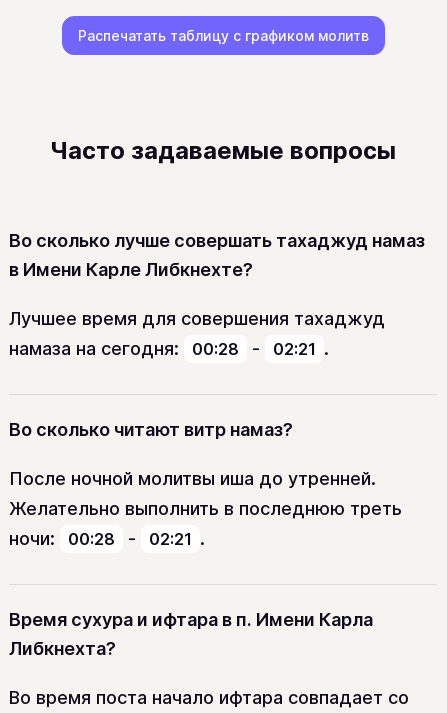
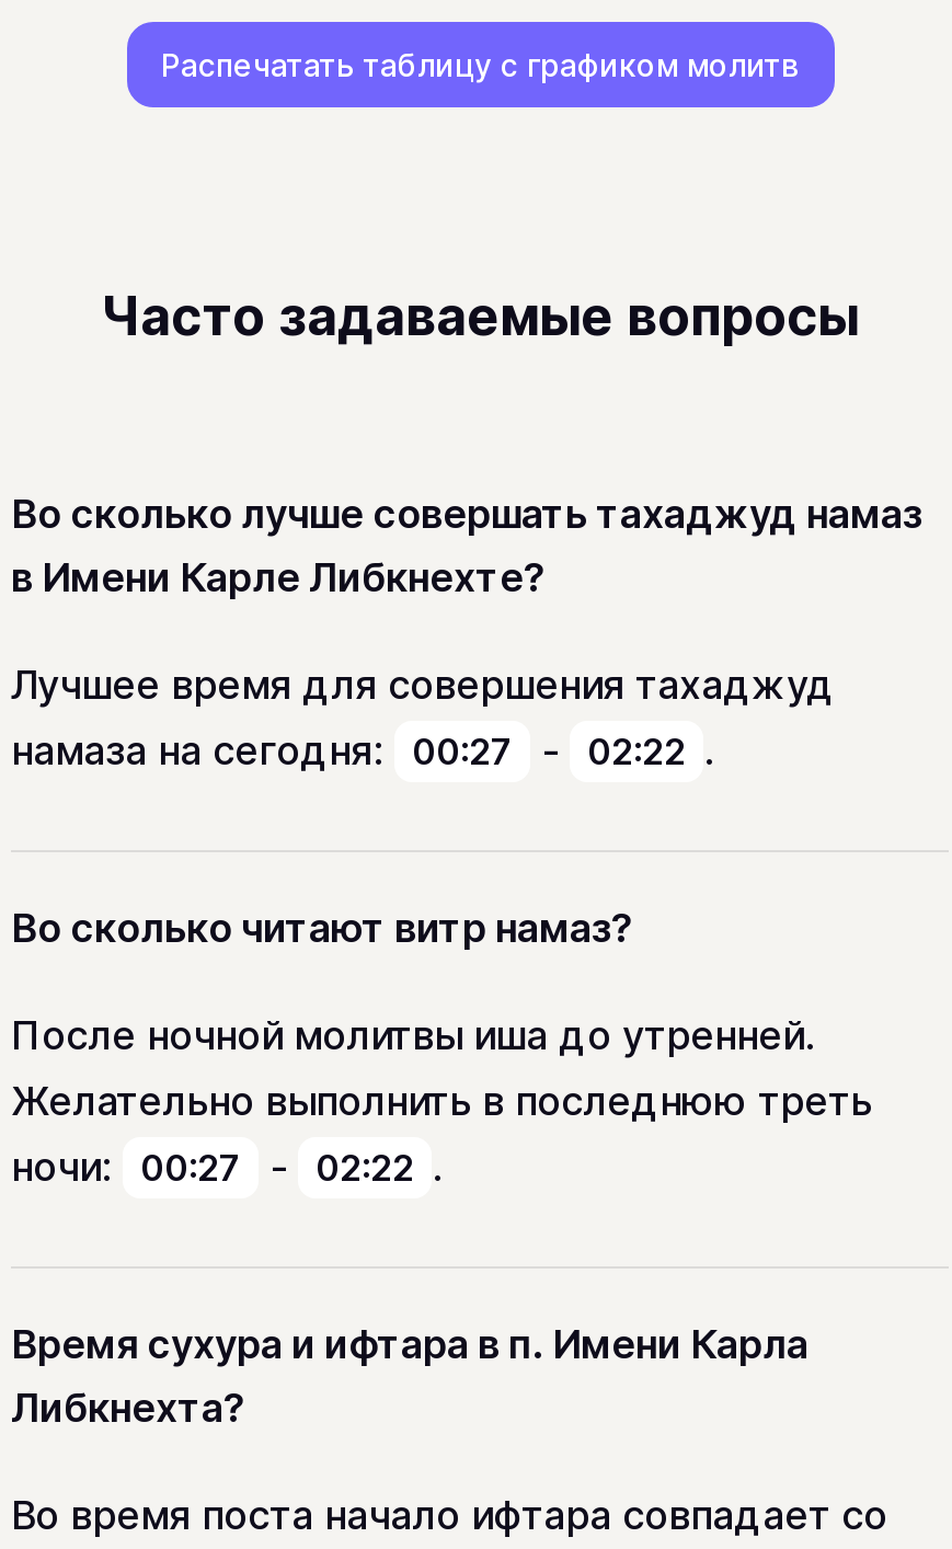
[9,338,329,359] намаза на сегодня: 00:28 - 02:21 . -> [11,727,714,773] намаза на сегодня: 00:27 - 02:22 .
[9,528,205,549] ночи: 00:28 - 02:21 . -> [11,1144,443,1190] ночи: 00:27 - 02:22 .

